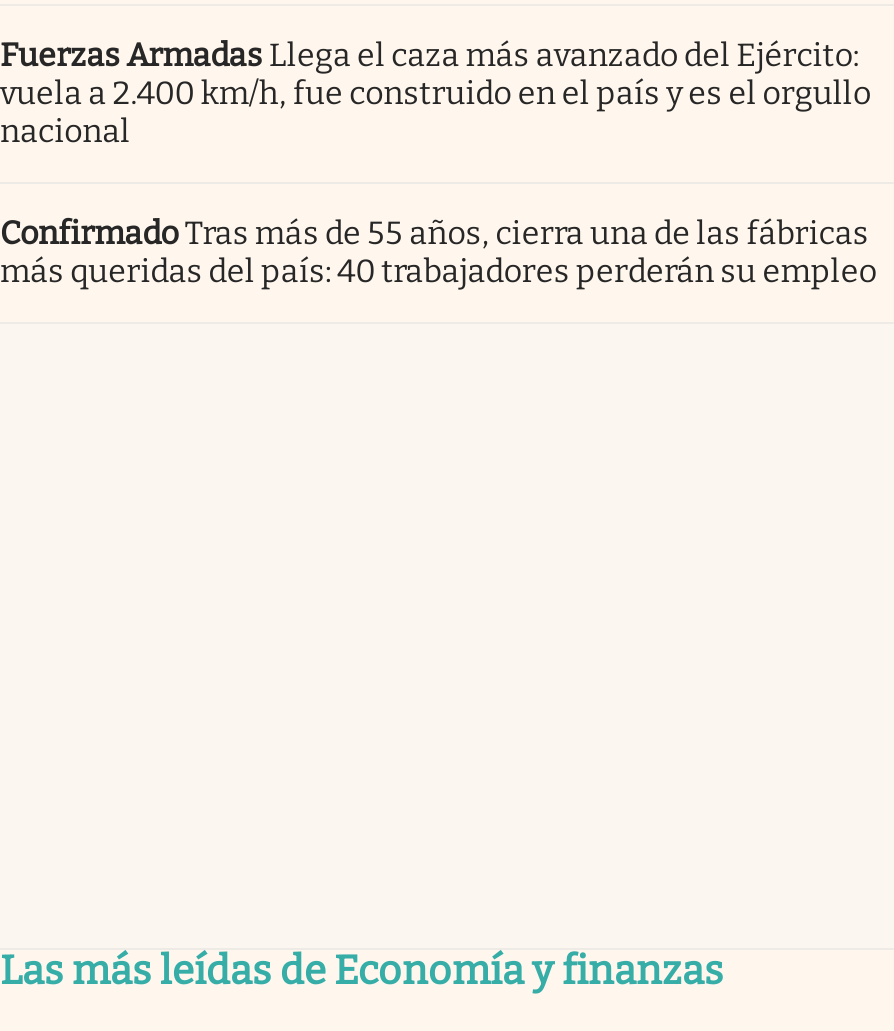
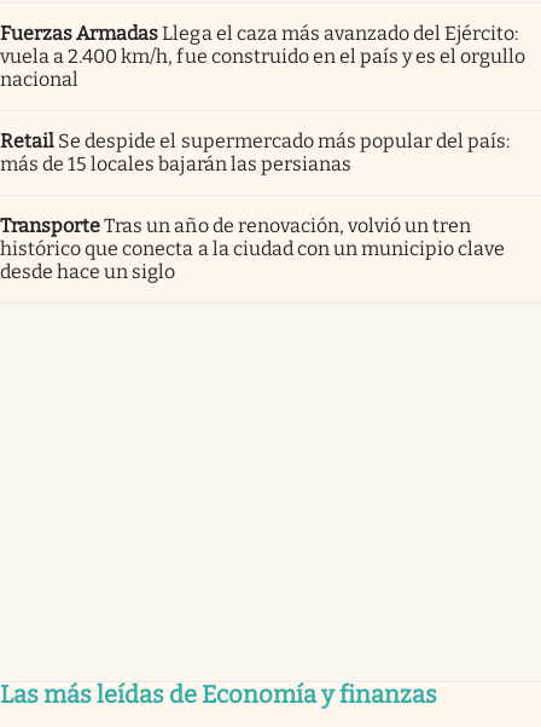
[0,214,877,290] Confirmado Tras más de 55 años, cierra una de las fábricas | más queridas del país: 40 trabajadores perderán su empleo -> [0,129,510,283] Retail Se despide el supermercado más popular del país: | más de 15 locales bajarán las persianas | Transporte Tras un año de renovación, volvió un tren | histórico que conecta a la ciudad con un municipio clave | desde hace un siglo

